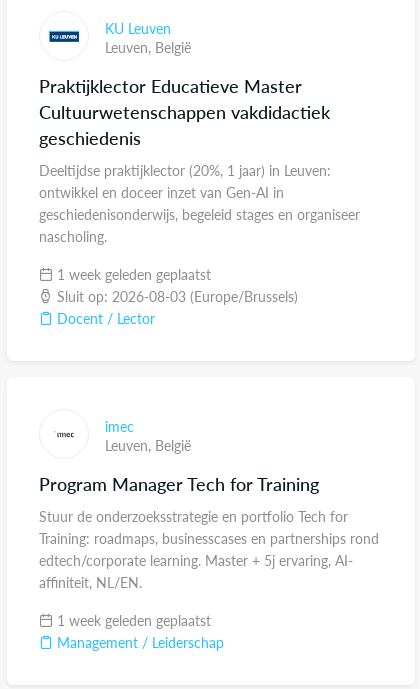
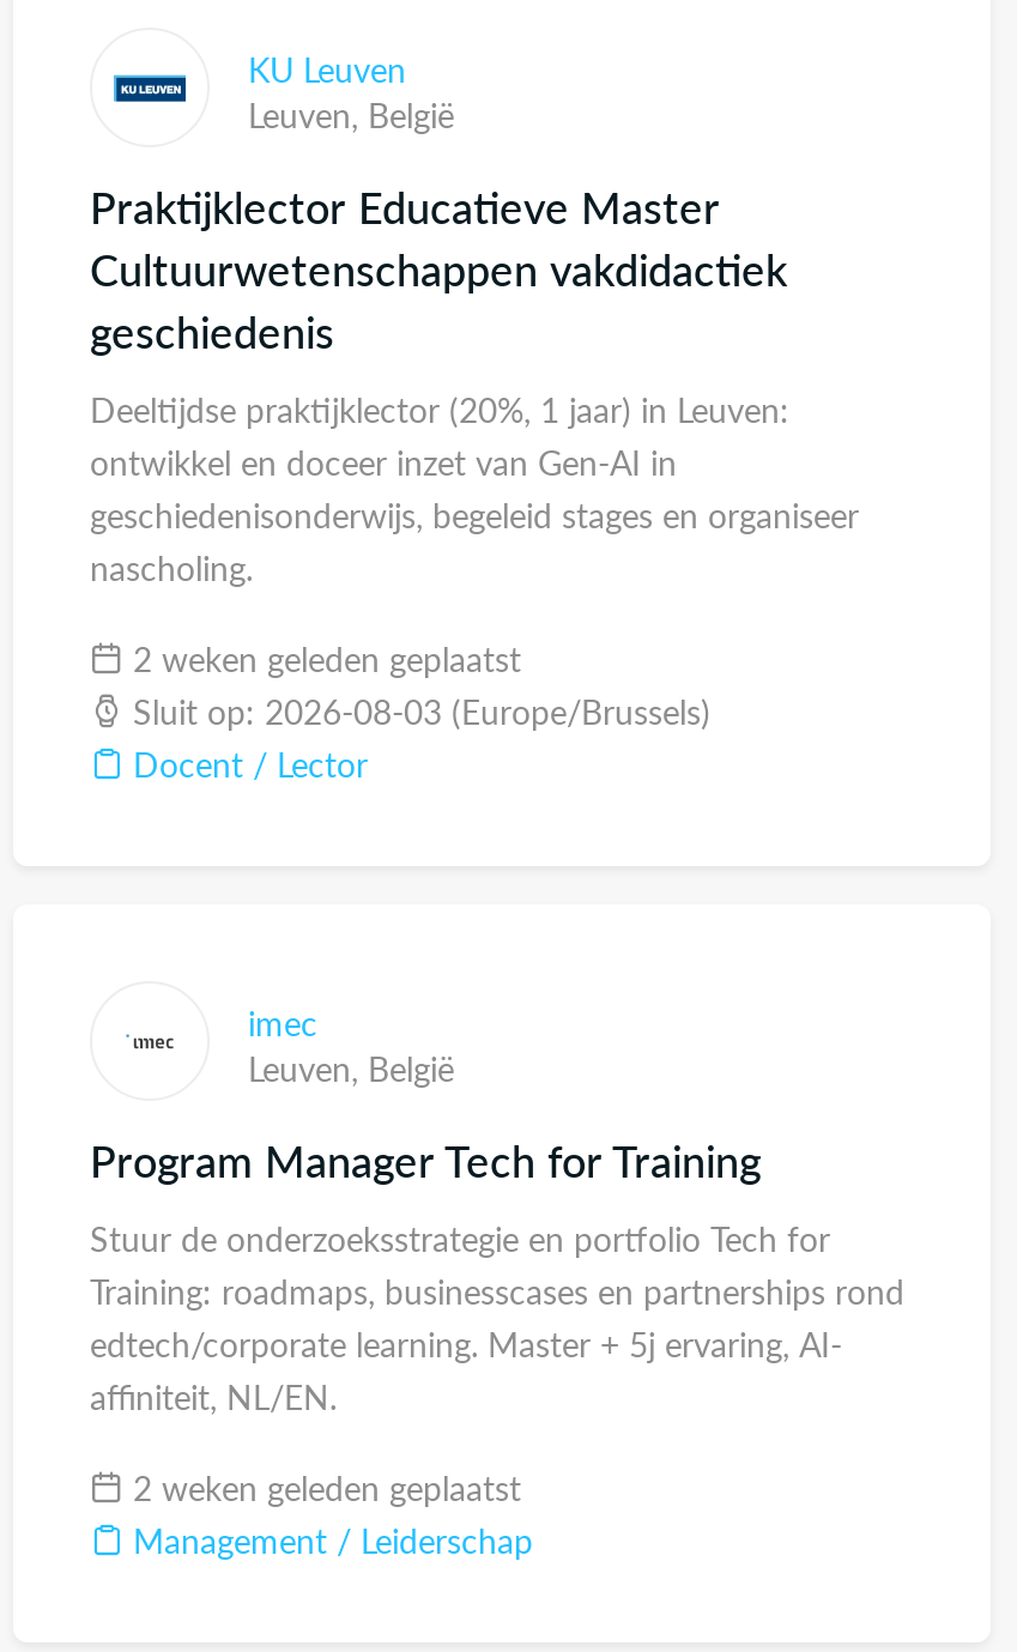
[53,264,211,284] 1 week geleden geplaatst -> [123,634,521,682] 2 weken geleden geplaatst
[53,610,211,630] 1 week geleden geplaatst -> [123,1463,521,1511] 2 weken geleden geplaatst

